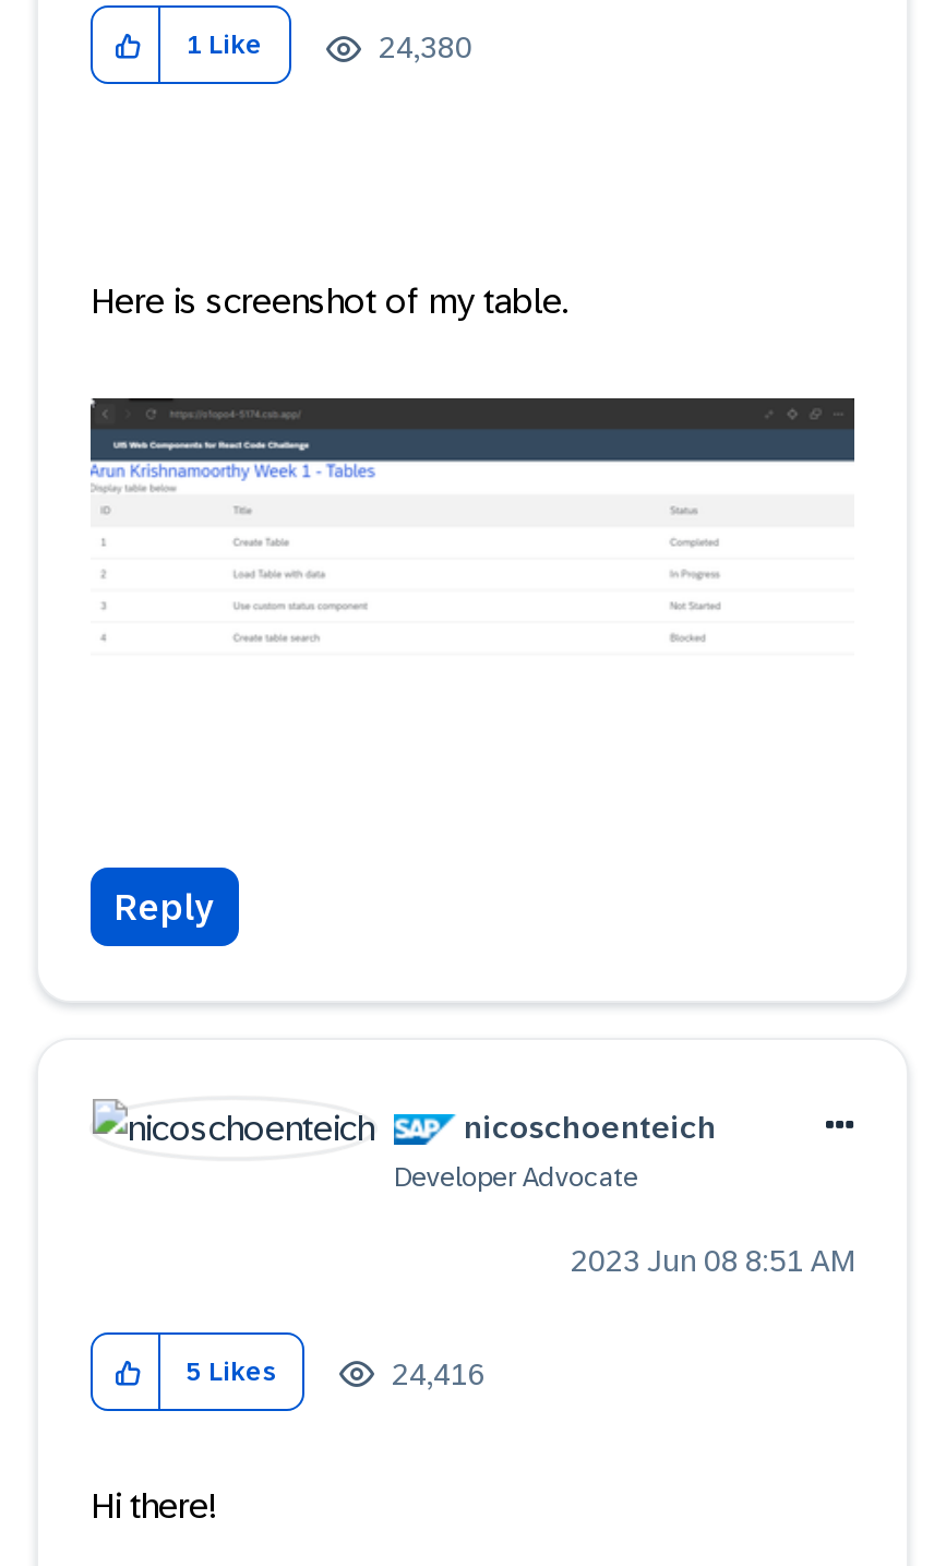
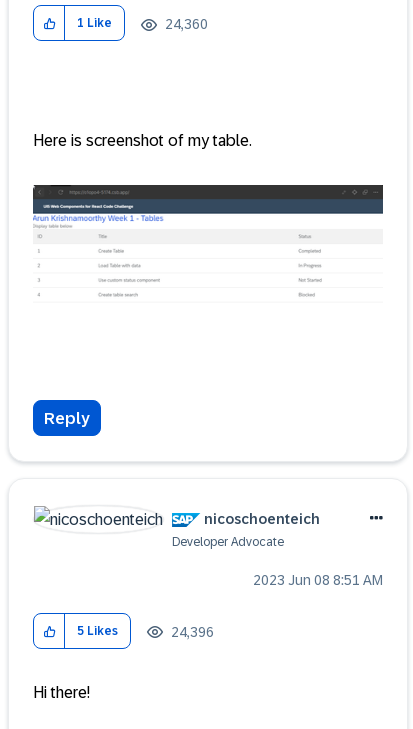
[379,30,472,65] 24,380 -> [165,16,208,32] 24,360
[392,1356,486,1391] 24,416 -> [171,624,214,640] 24,396

